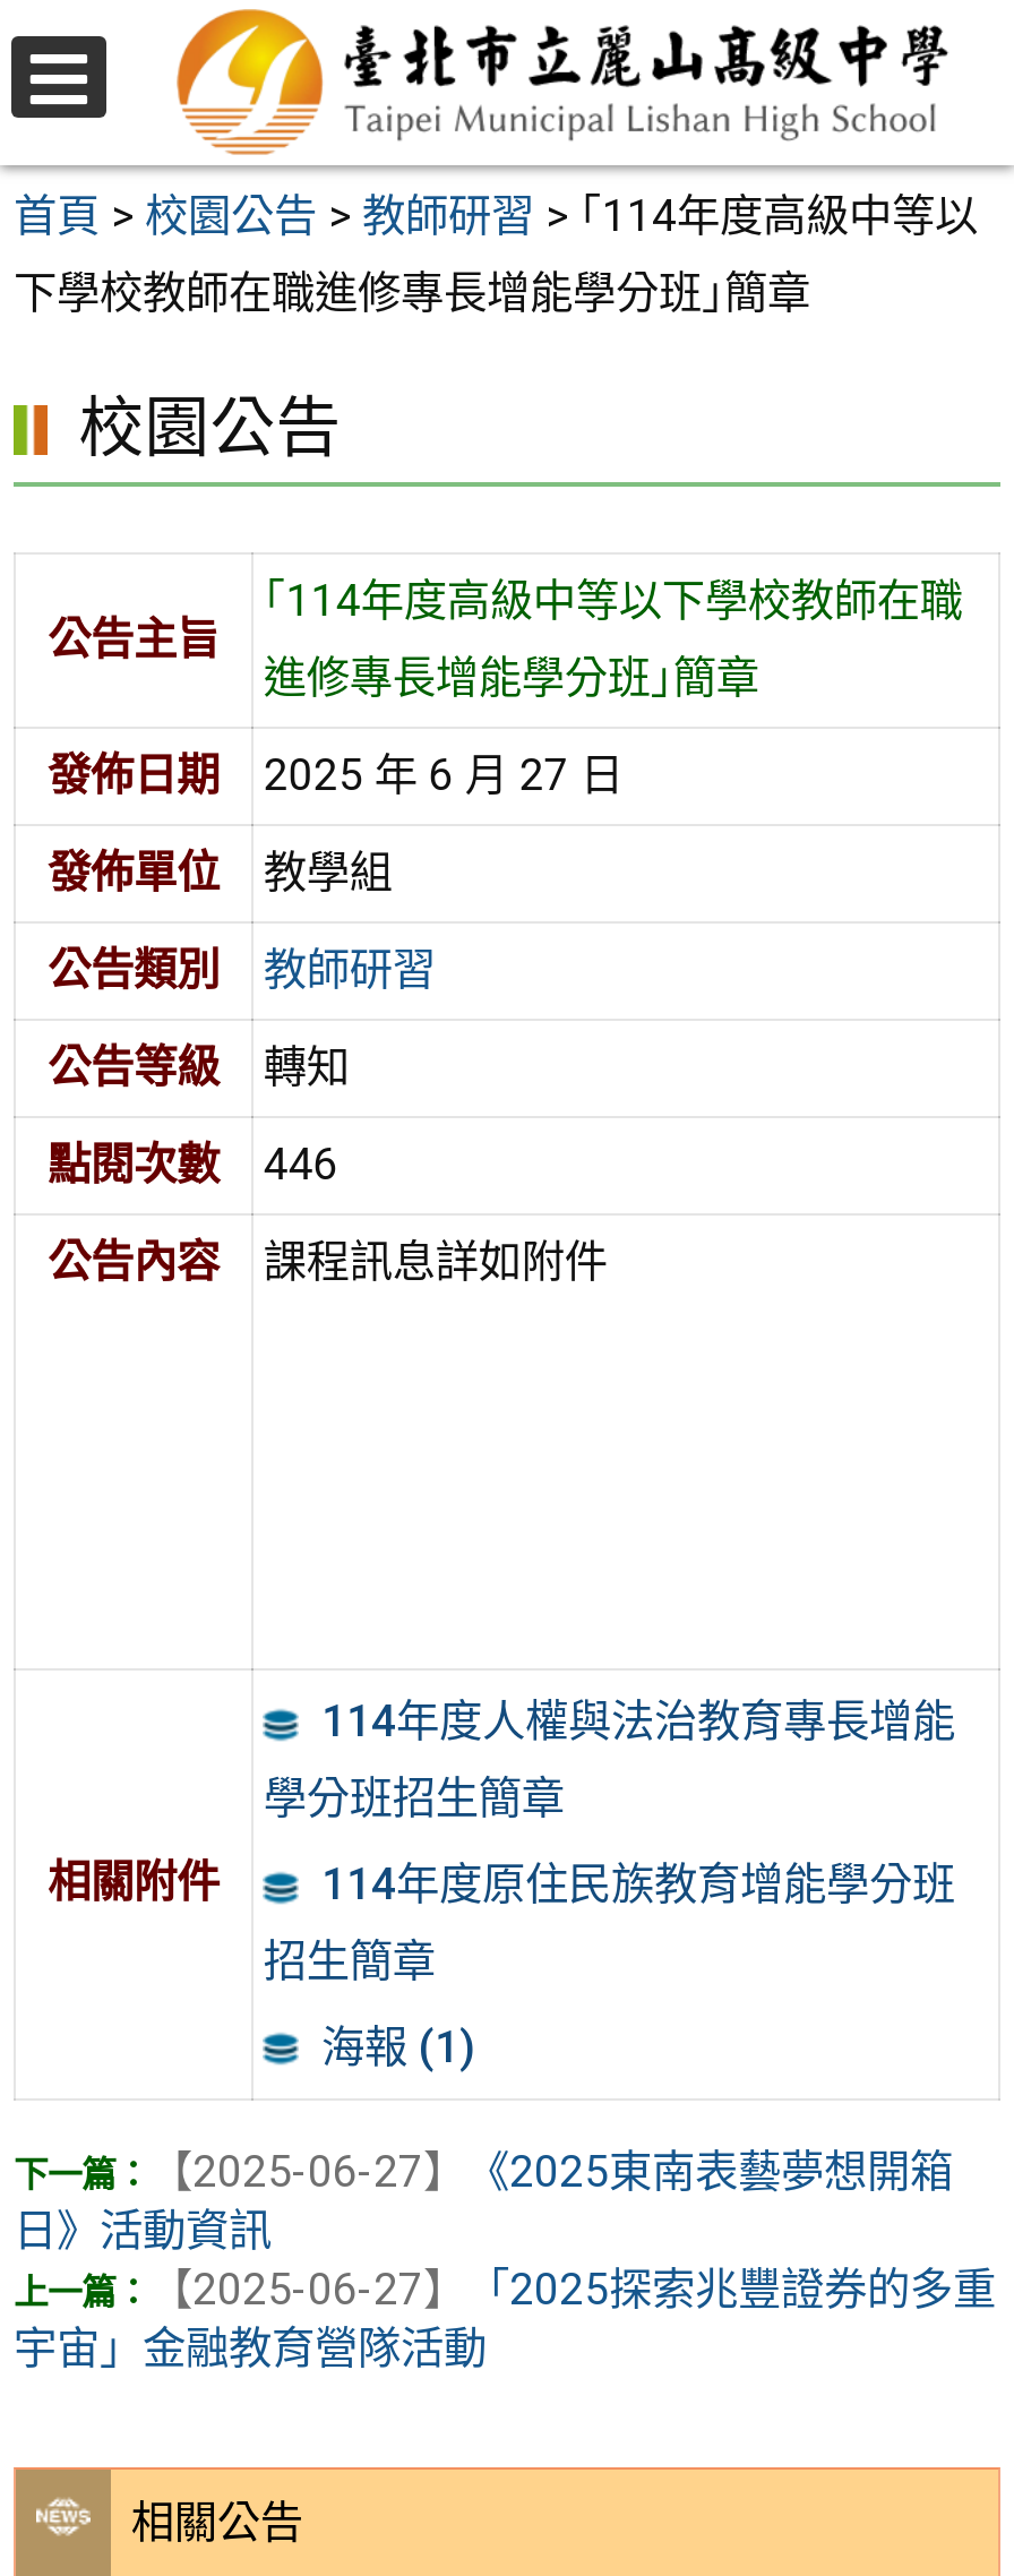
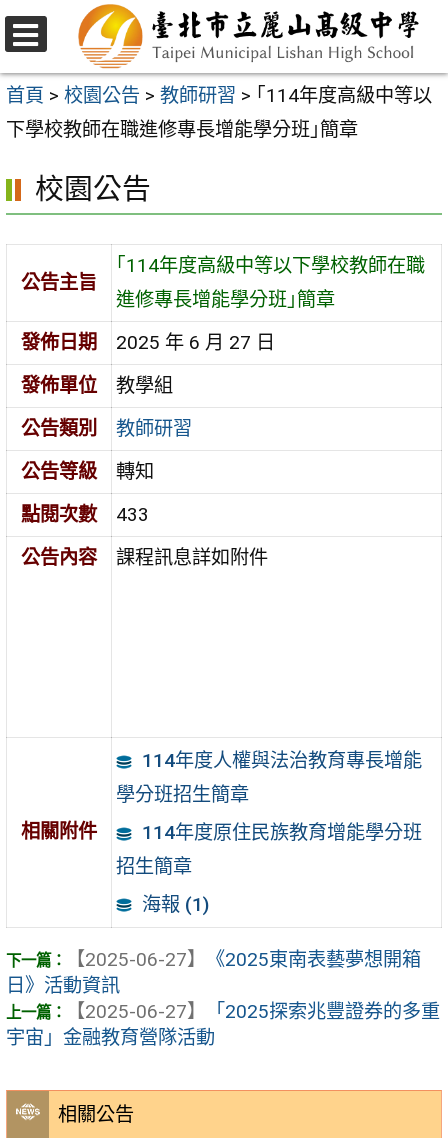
[48,1139,338,1191] 點閱次數 446 -> [21,503,149,526] 點閱次數 433

